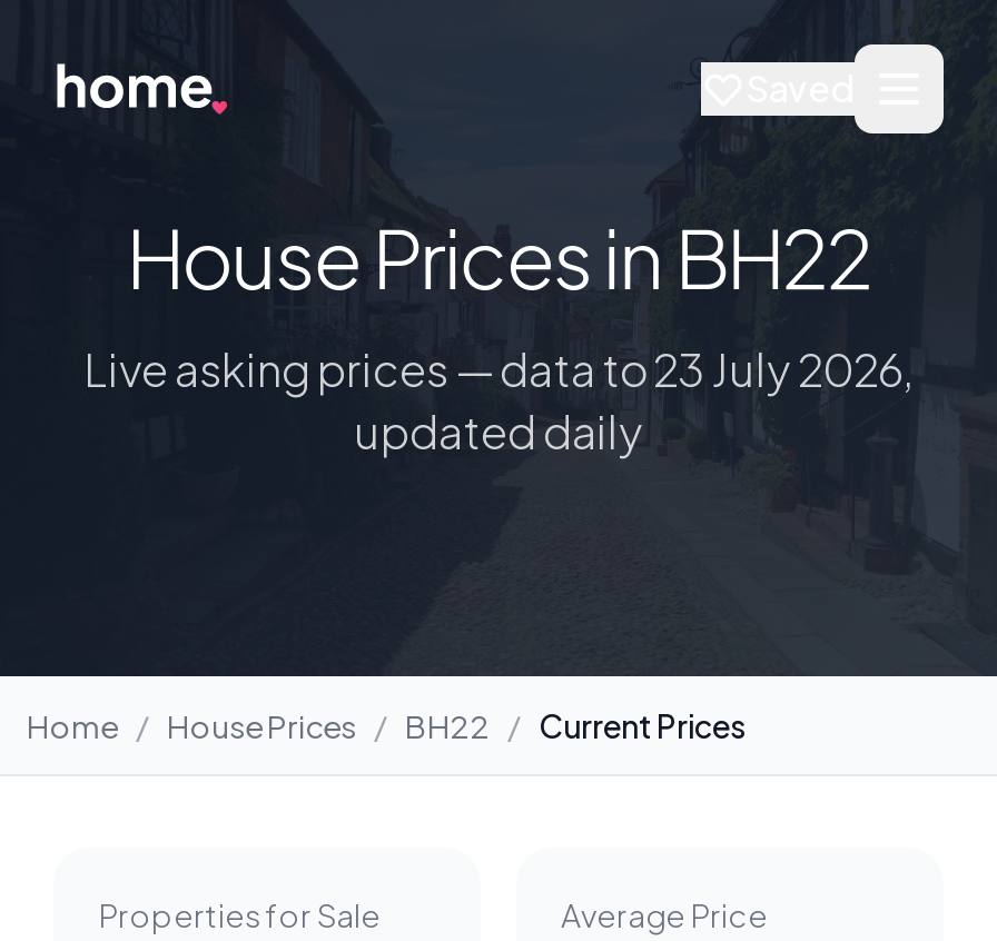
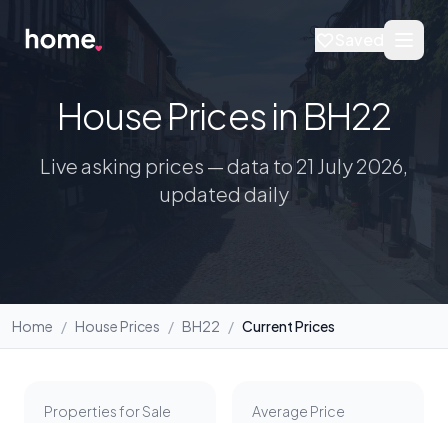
[83,340,914,396] Live asking prices — data to 23 July 2026, -> [40,153,408,178] Live asking prices — data to 21 July 2026,

